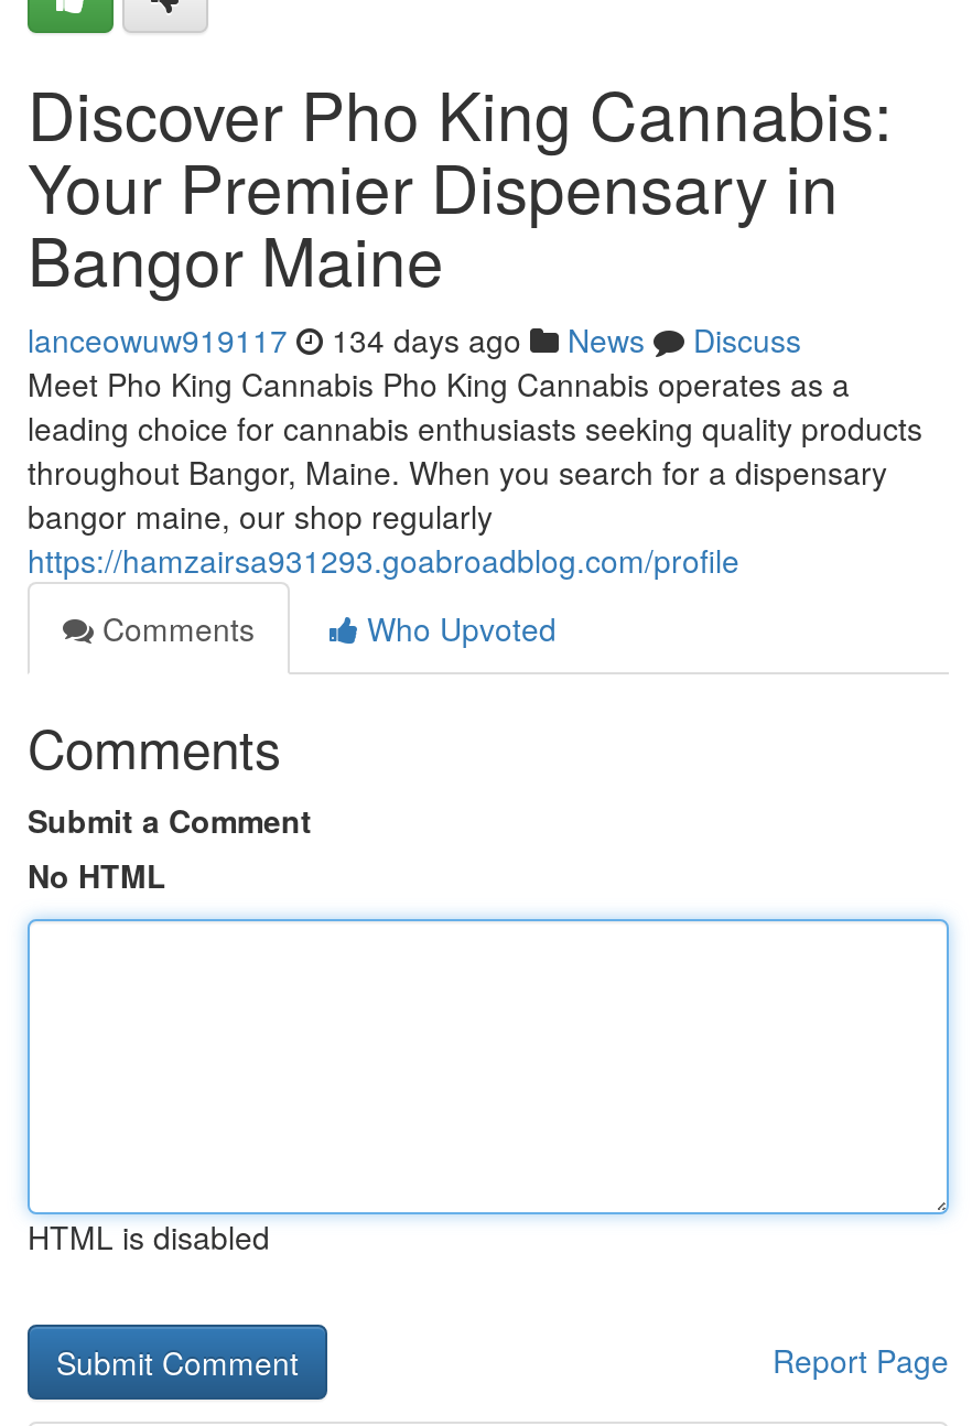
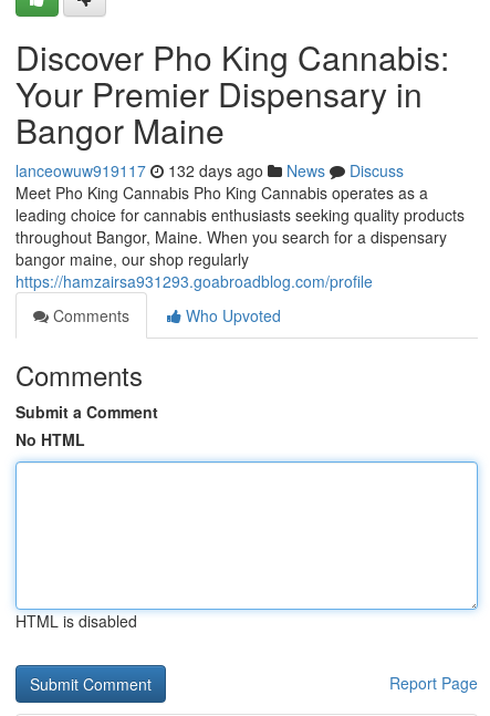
[28,317,801,361] lanceowuw919117 134 days ago News Discuss -> [15,159,404,181] lanceowuw919117 132 days ago News Discuss

